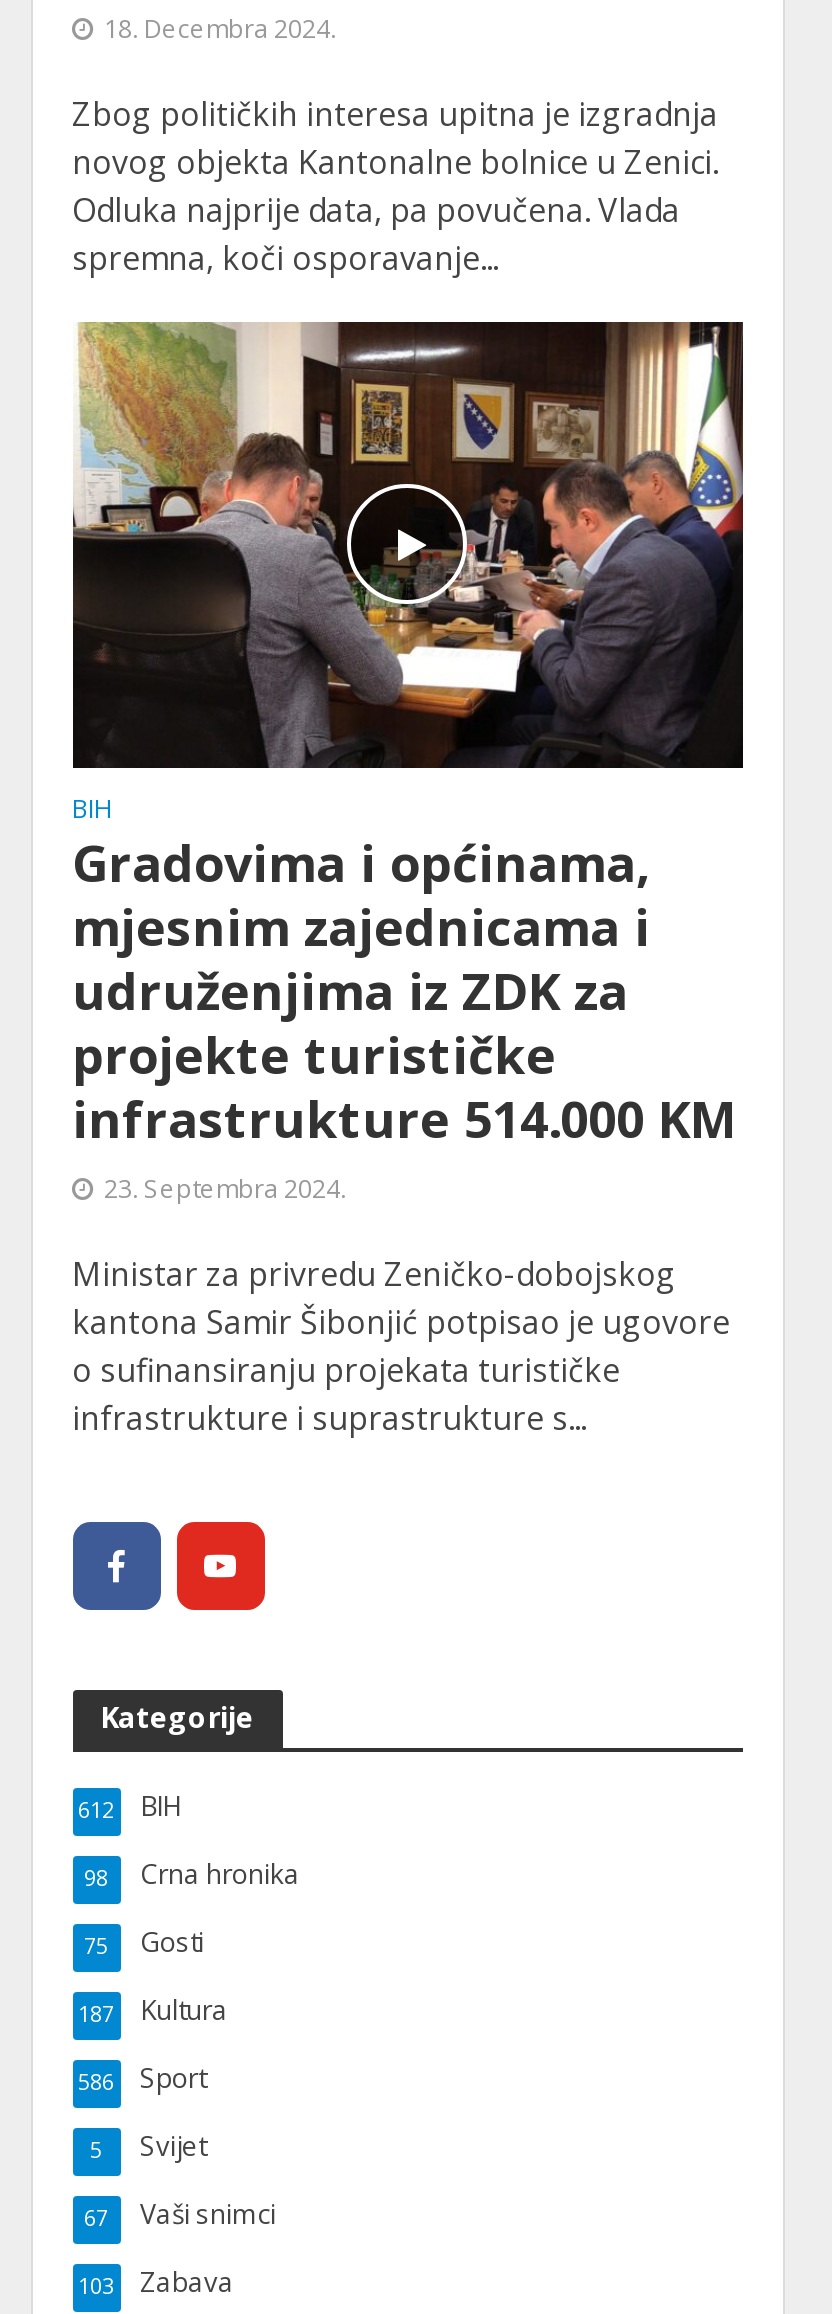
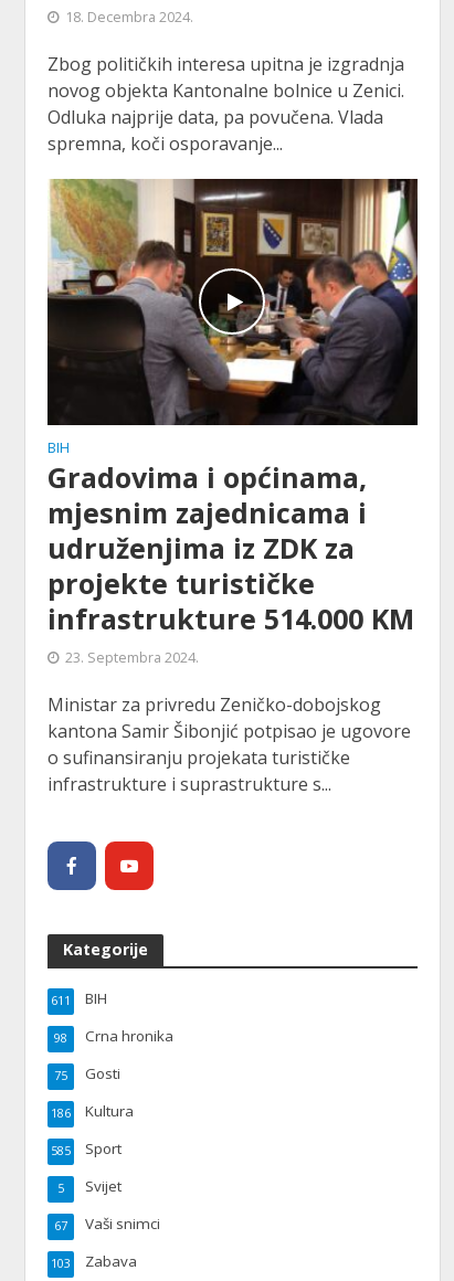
[78,1788,180,1824] 612 BIH -> [50,988,107,1008] 611 BIH
[78,1992,228,2028] 187 Kultura -> [50,1101,133,1121] 186 Kultura
[78,2060,206,2096] 586 Sport -> [50,1139,121,1158] 585 Sport

